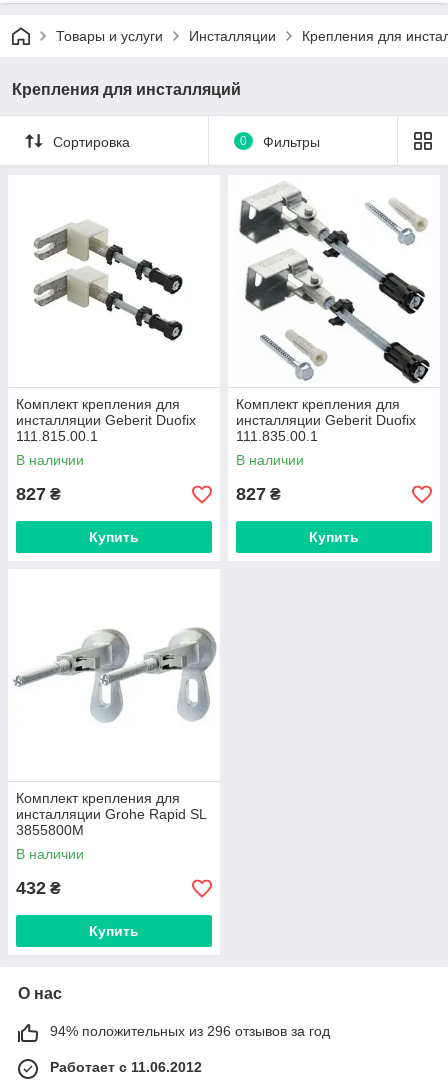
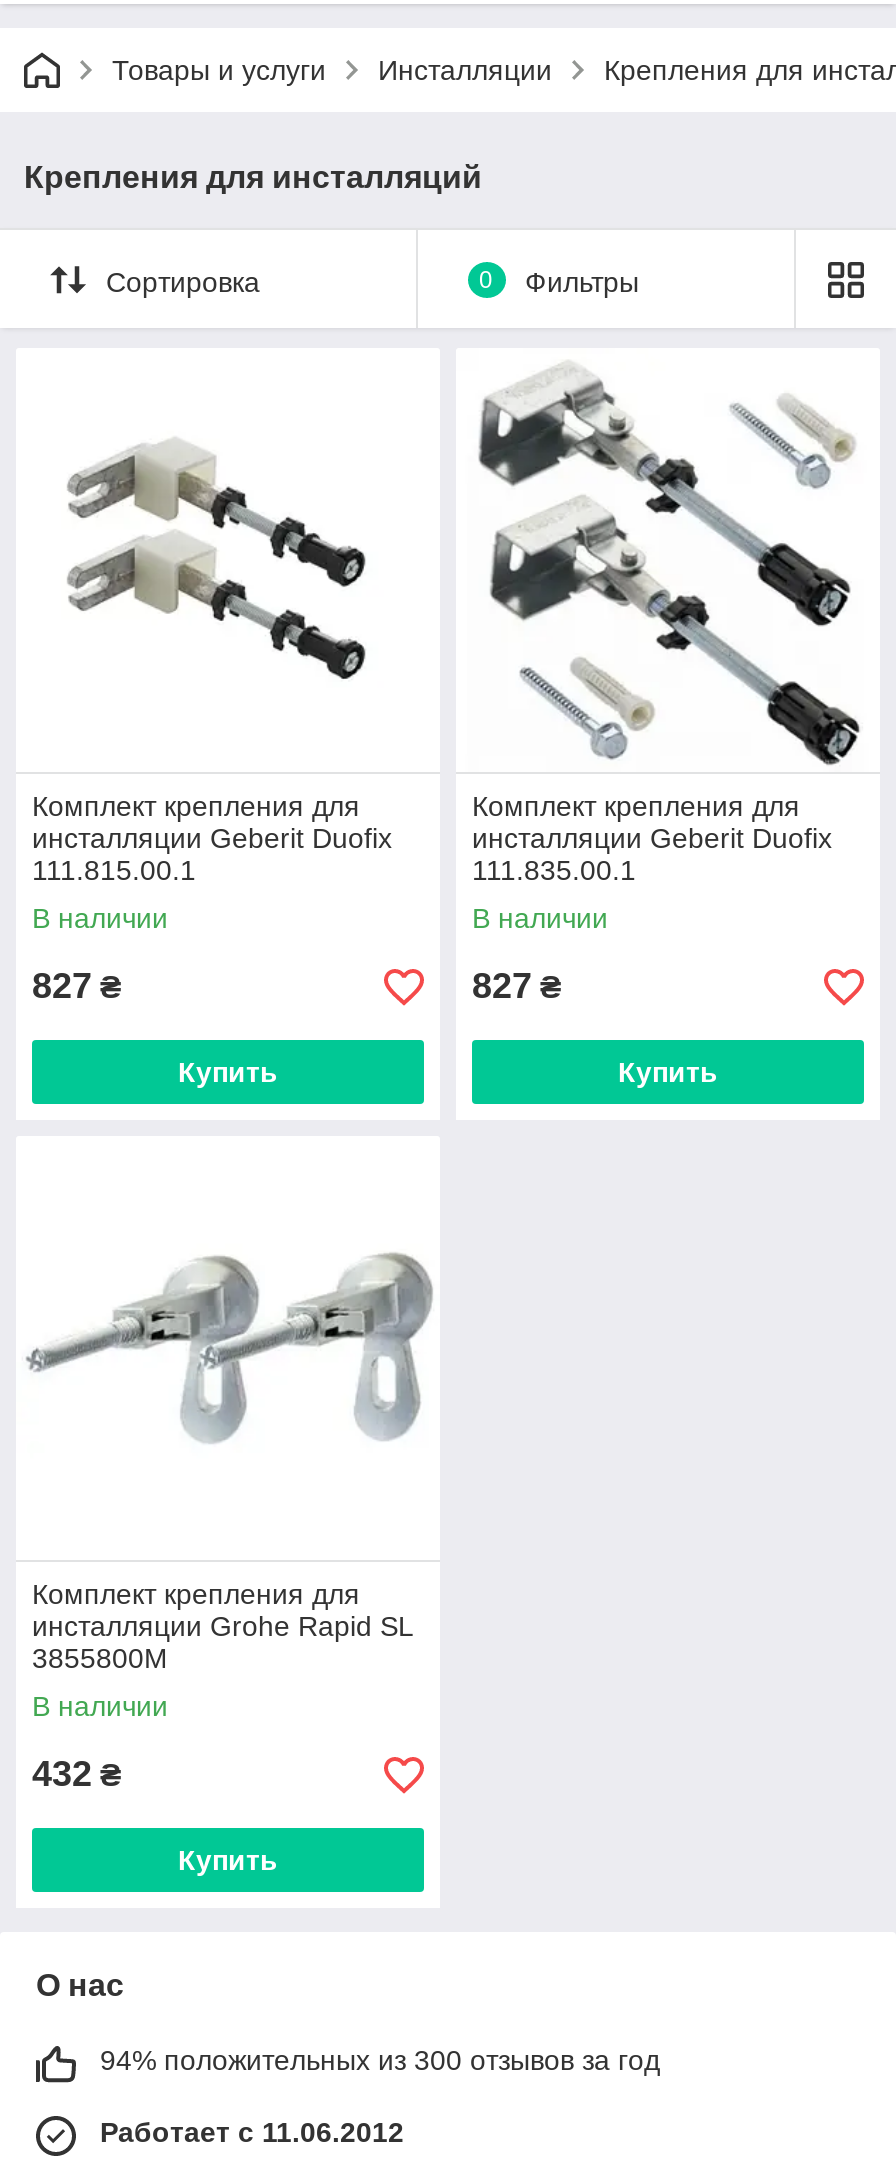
[50,1023,330,1039] 94% положительных из 296 отзывов за год -> [100,2044,660,2076] 94% положительных из 300 отзывов за год

